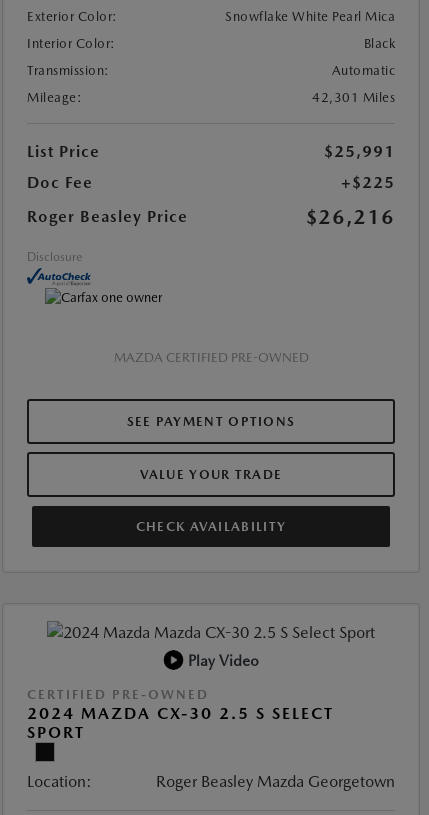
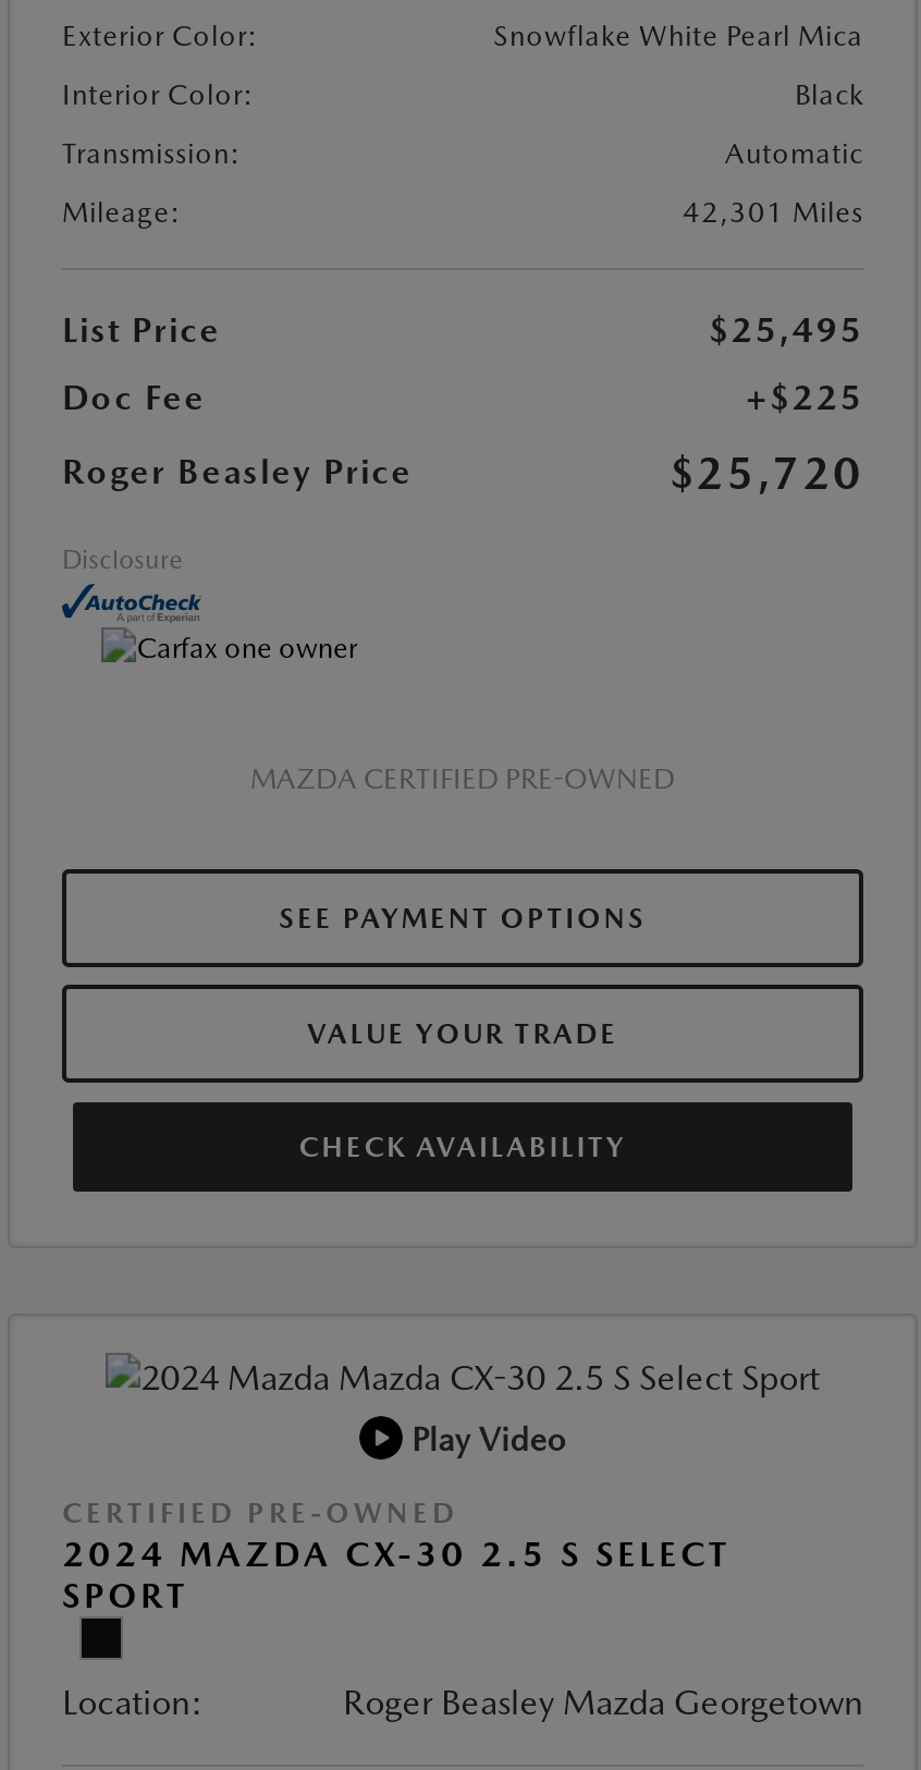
[324,142,395,161] $25,991 -> [709,309,863,351] $25,495
[306,205,395,229] $26,216 -> [670,447,863,499] $25,720

